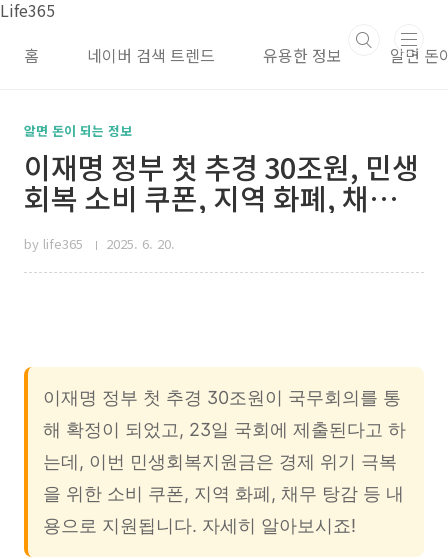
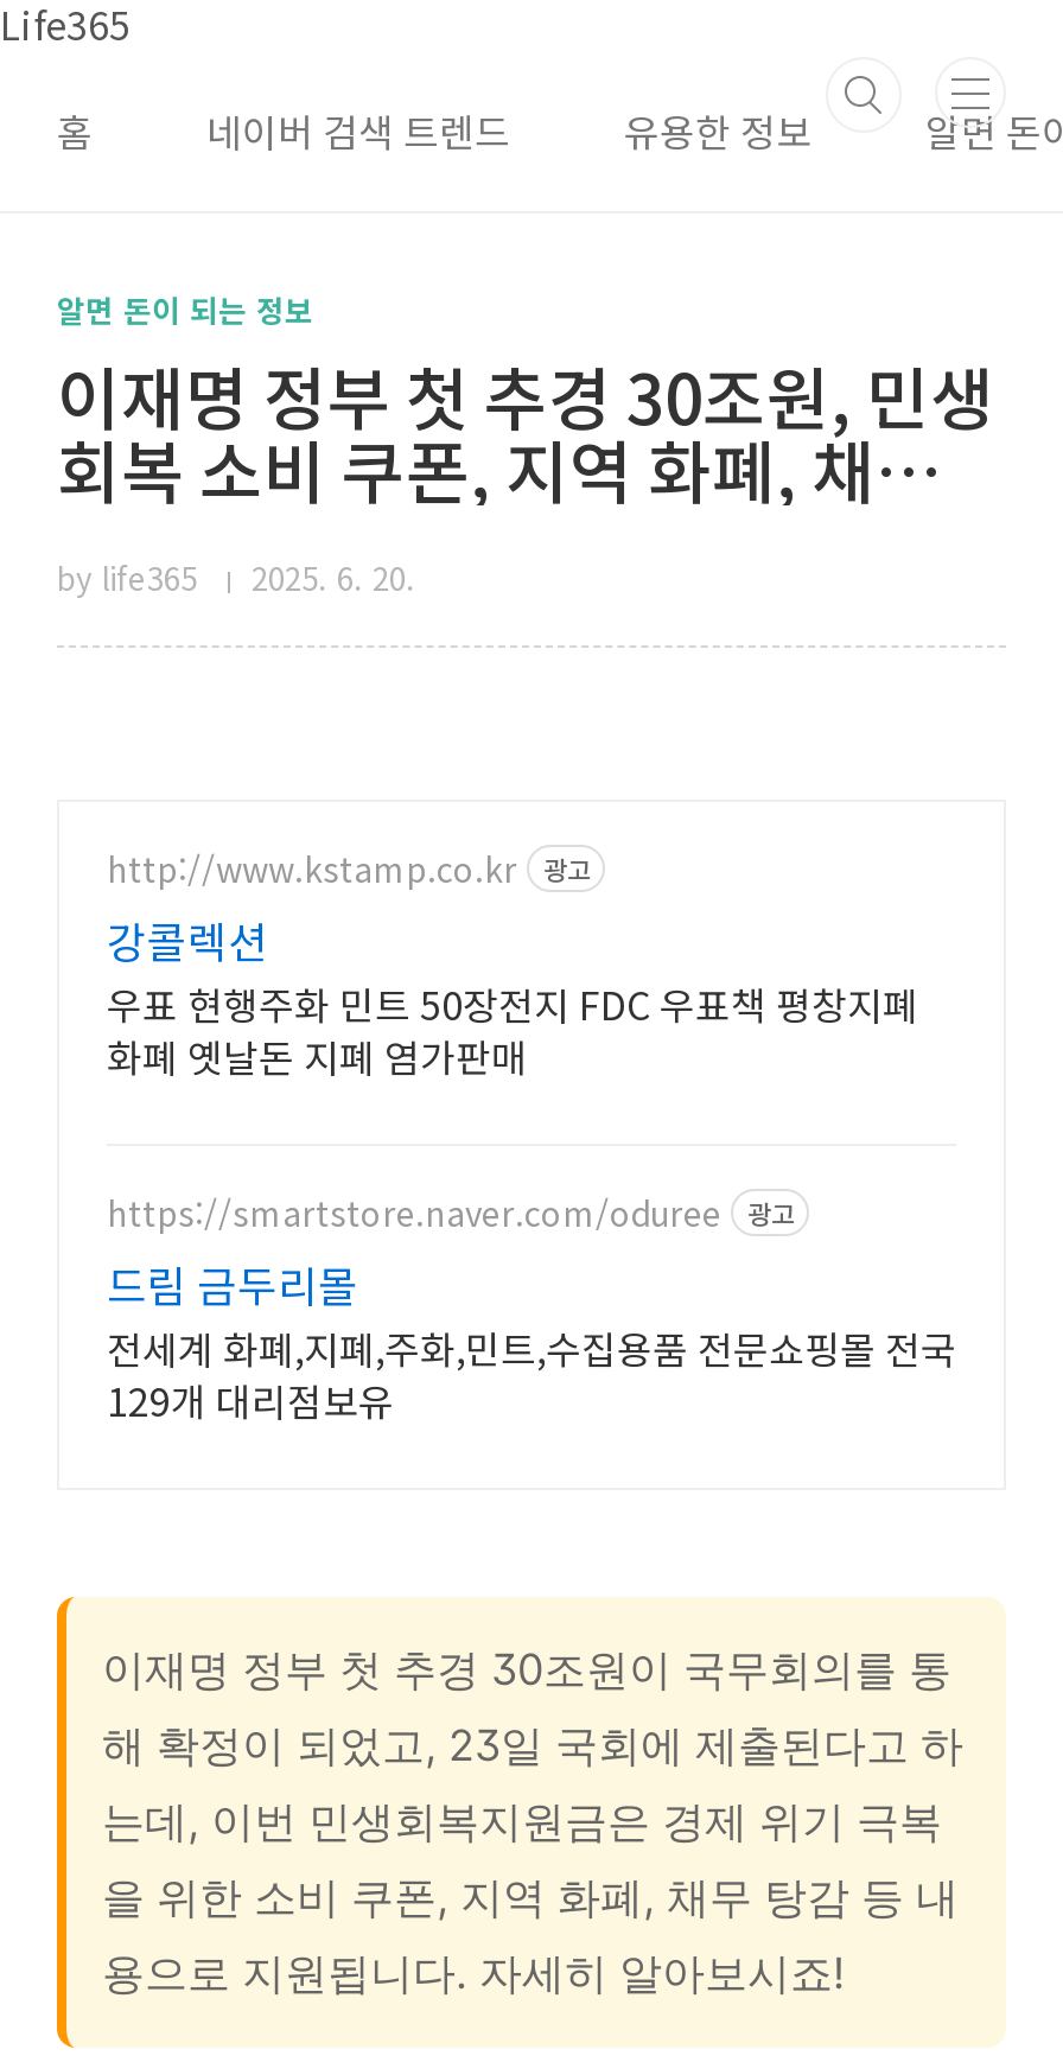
none -> [107,844,956,1428] http://www.kstamp.co.kr | 광고 | 강콜렉션 | 우표 현행주화 민트 50장전지 FDC 우표책 평창지폐 | 화폐 옛날돈 지폐 염가판매 | https://smartstore.naver.com/oduree | 광고 | 드림 금두리몰 | 전세계 화폐,지폐,주화,민트,수집용품 전문쇼핑몰 전국 | 129개 대리점보유

